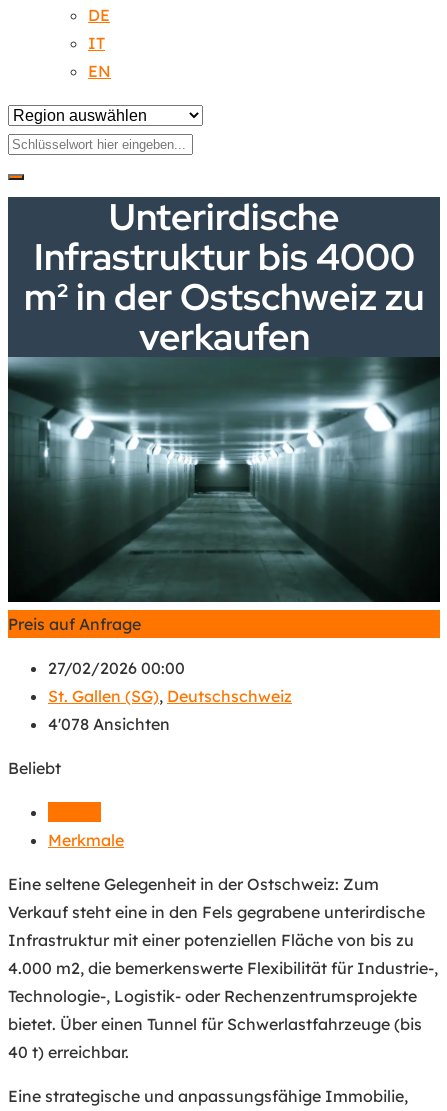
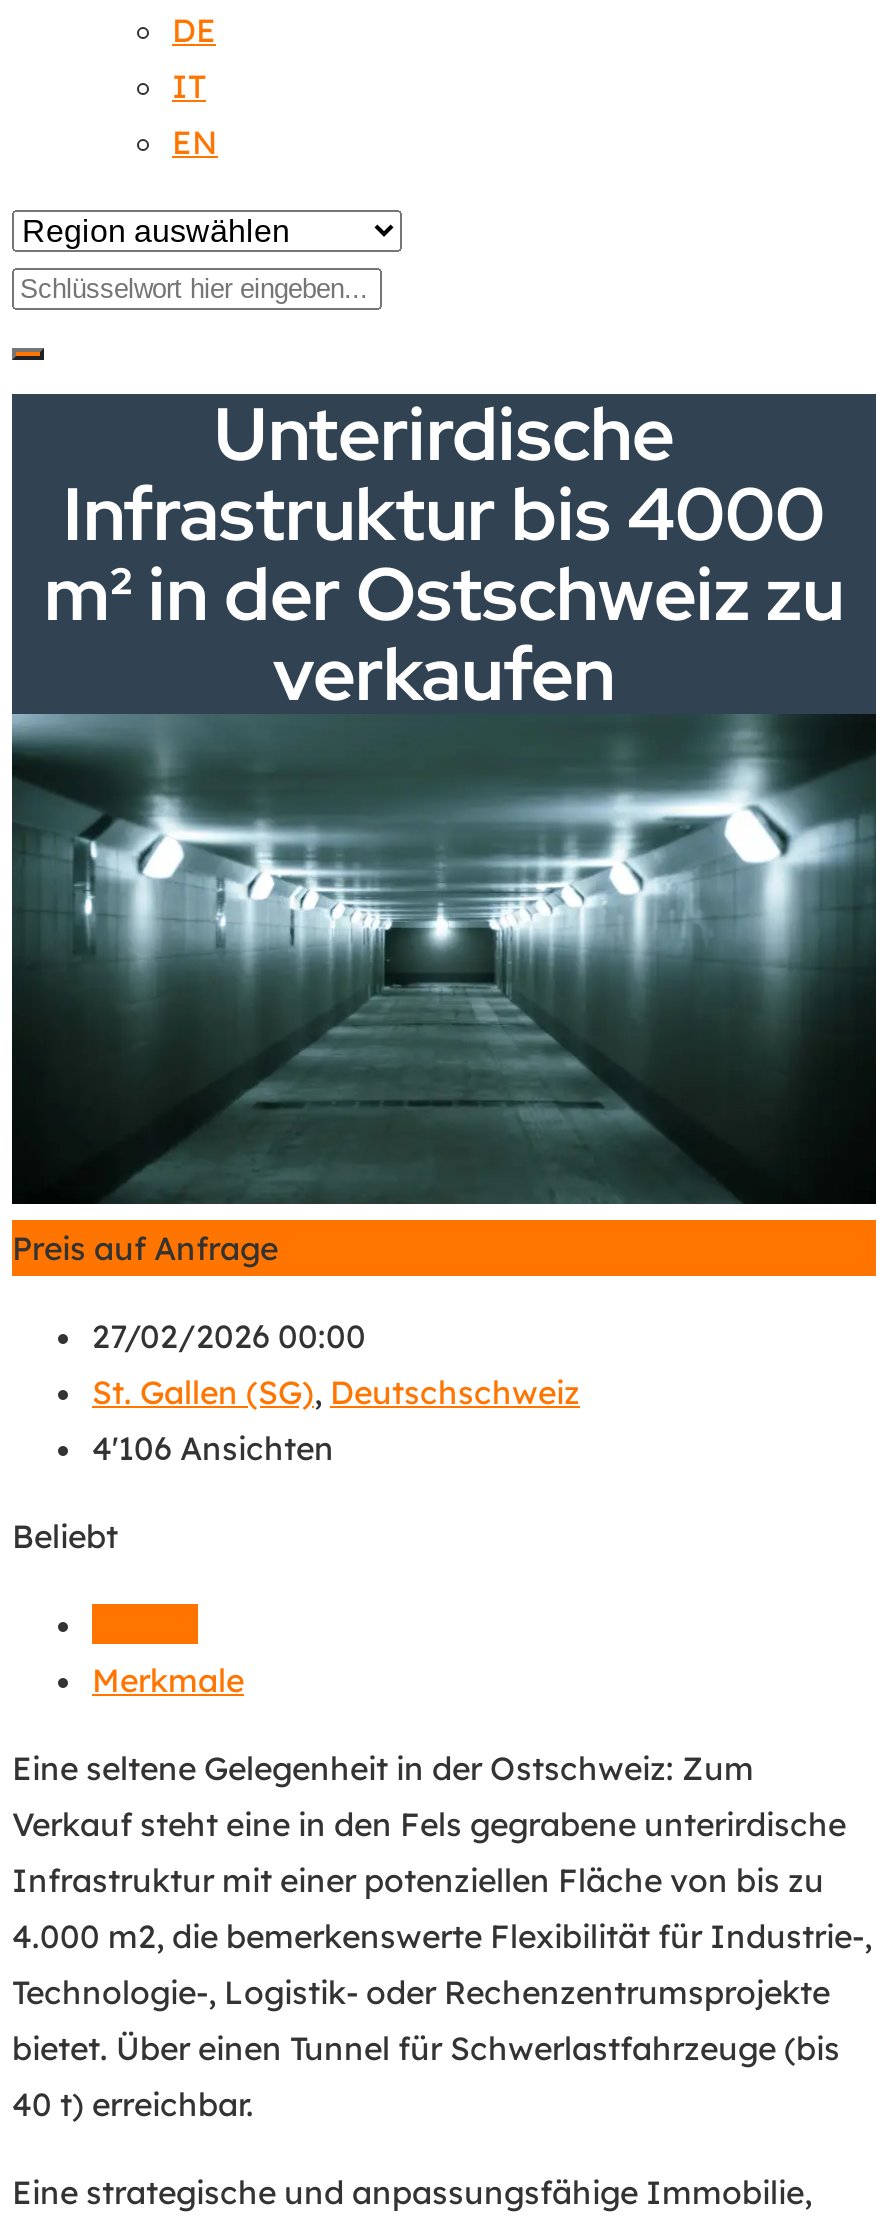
[48,714,170,734] 4'078 Ansichten -> [92,1428,334,1468] 4'106 Ansichten

